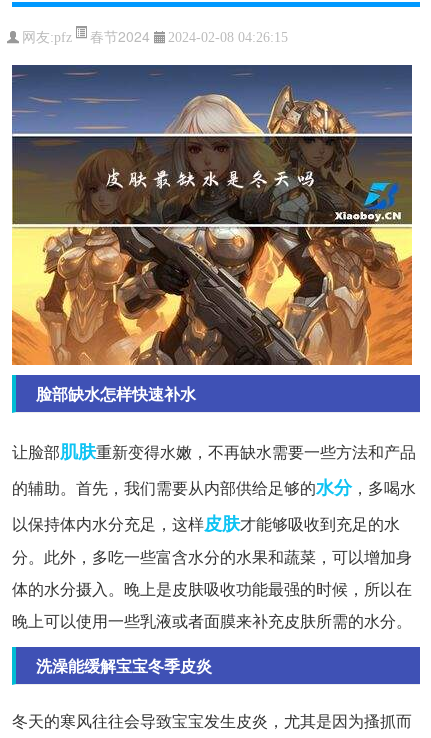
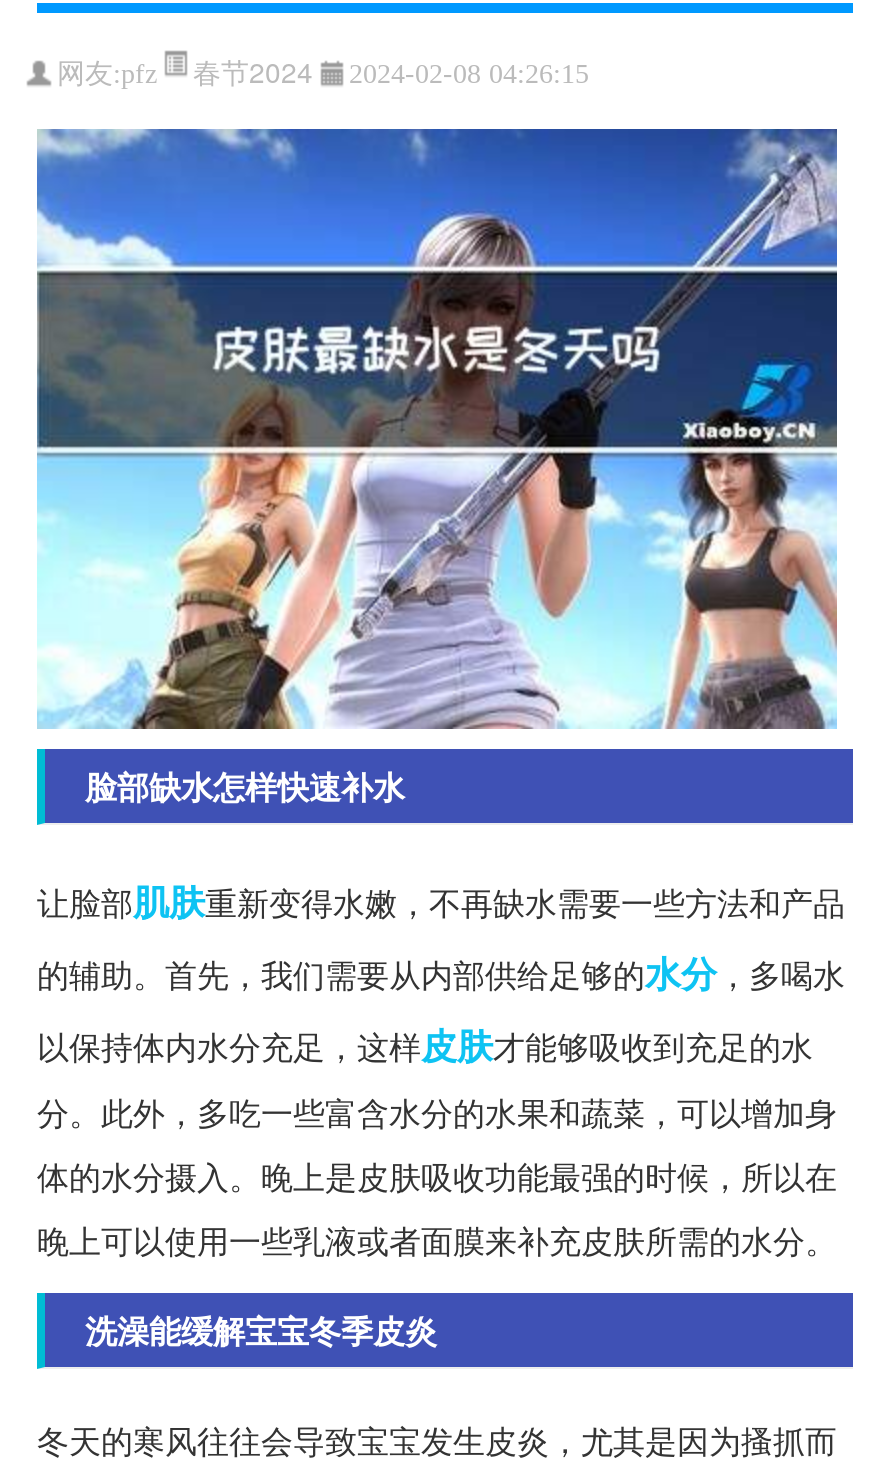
[11,65,413,366] [image] -> [35,127,839,731] [image]

